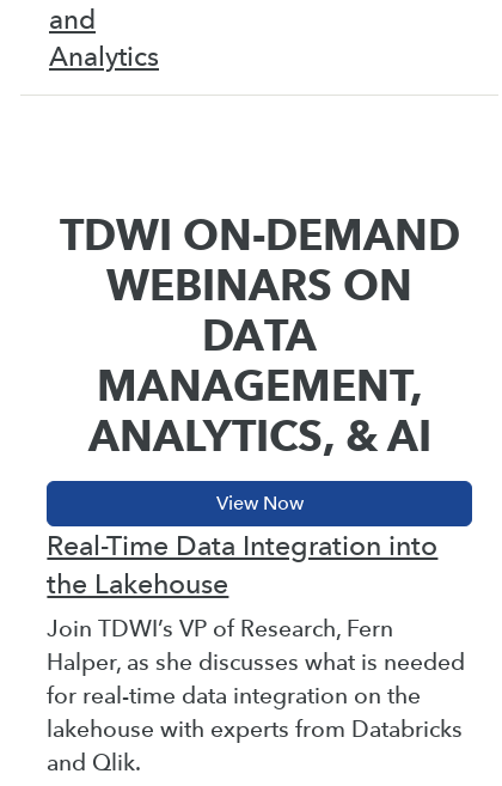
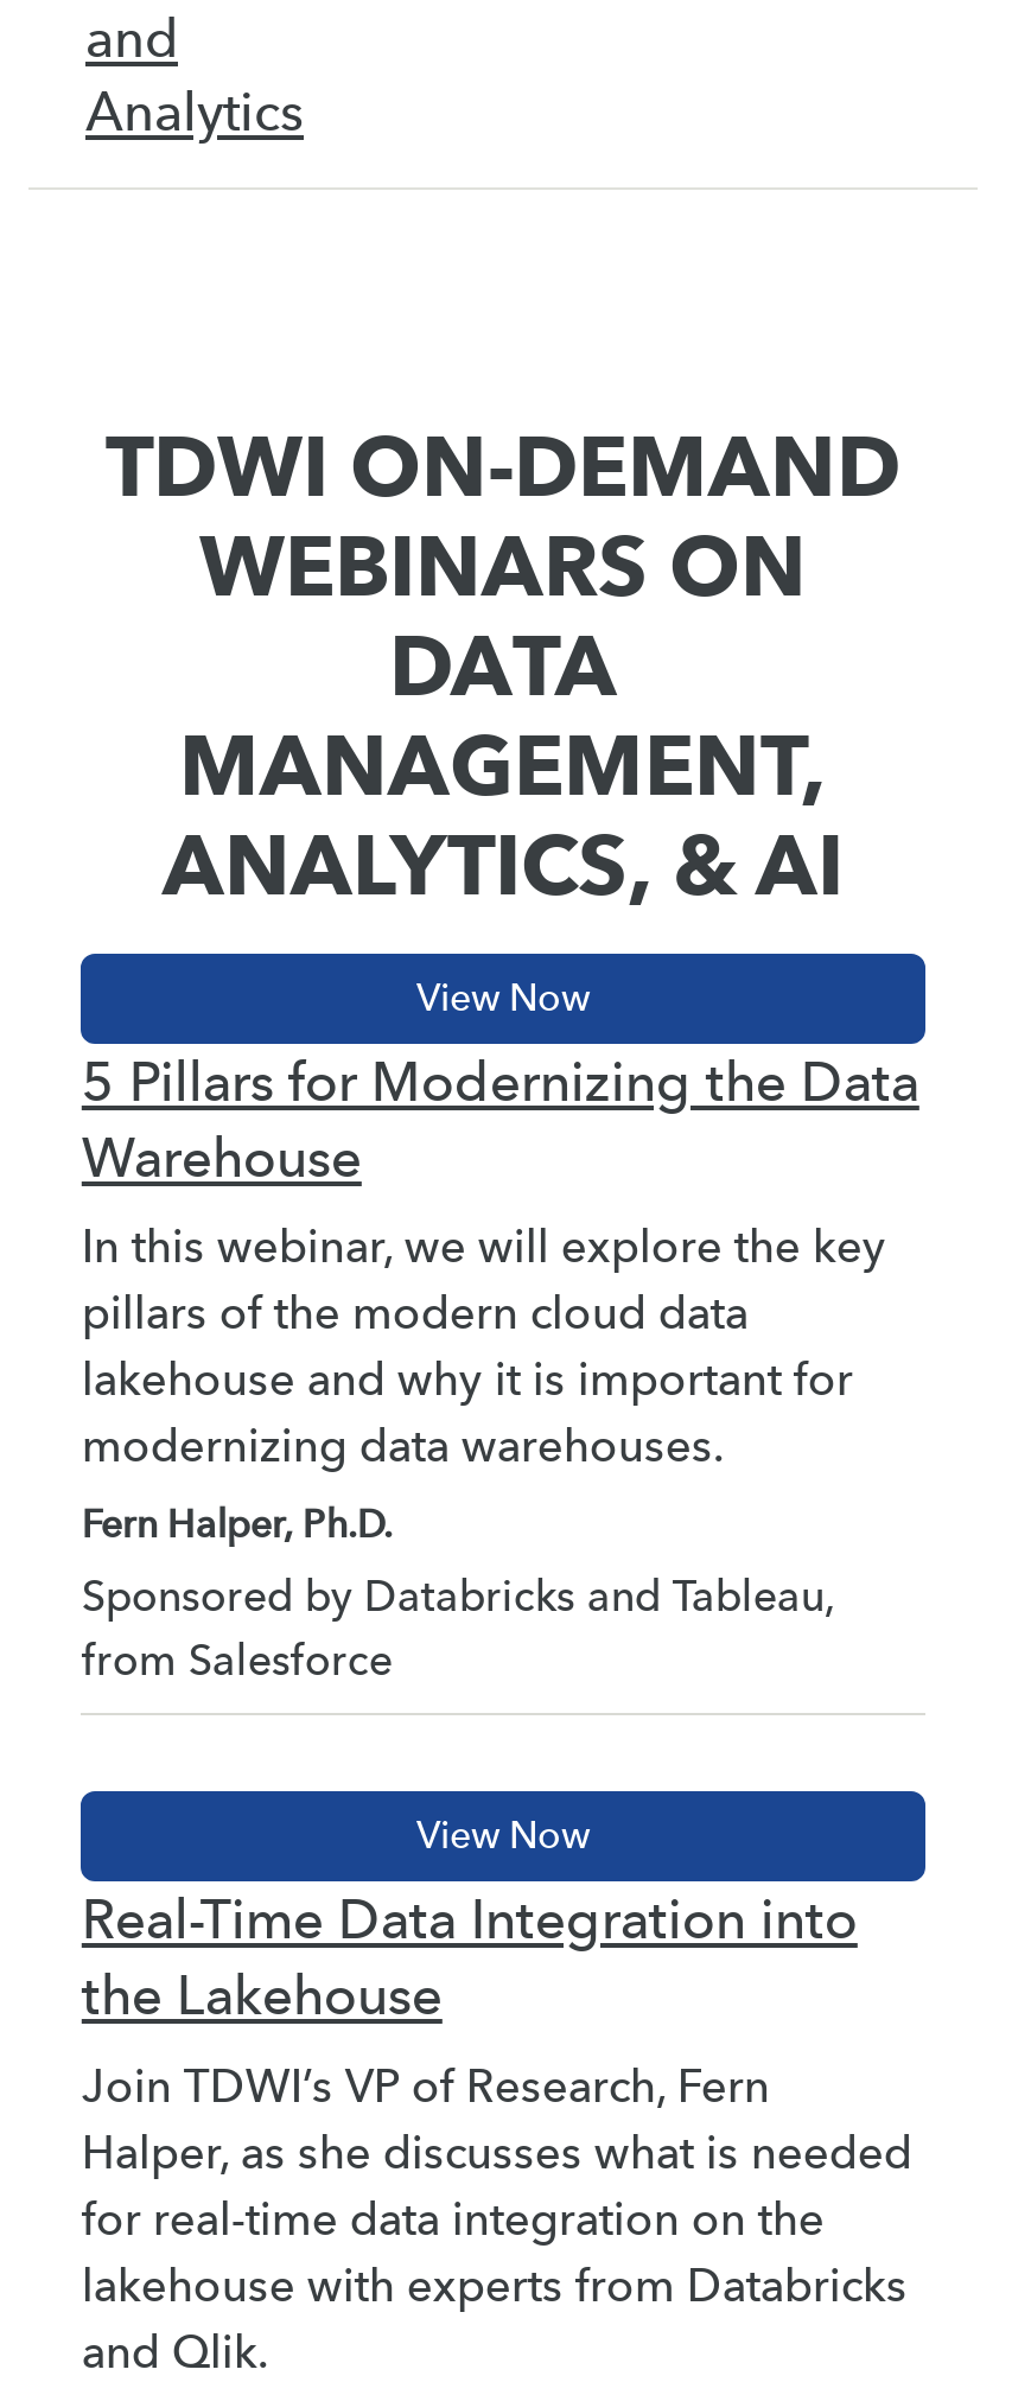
none -> [82,1048,919,1687] 5 Pillars for Modernizing the Data | Warehouse | In this webinar, we will explore the key | pillars of the modern cloud data | lakehouse and why it is important for | modernizing data warehouses. | Fern Halper, Ph.D. | Sponsored by Databricks and Tableau, | from Salesforce

